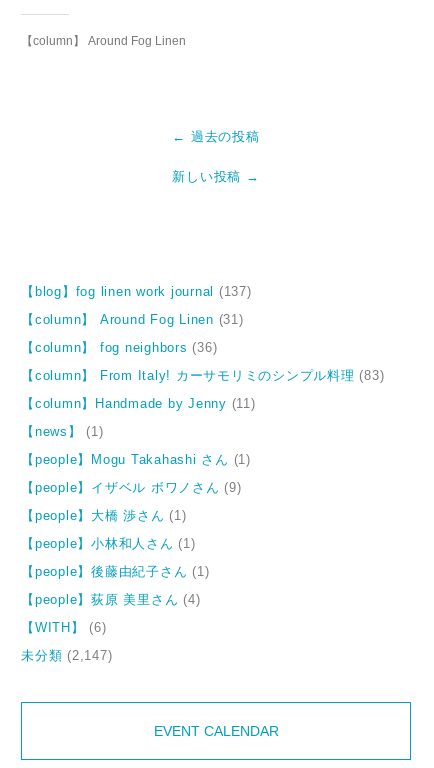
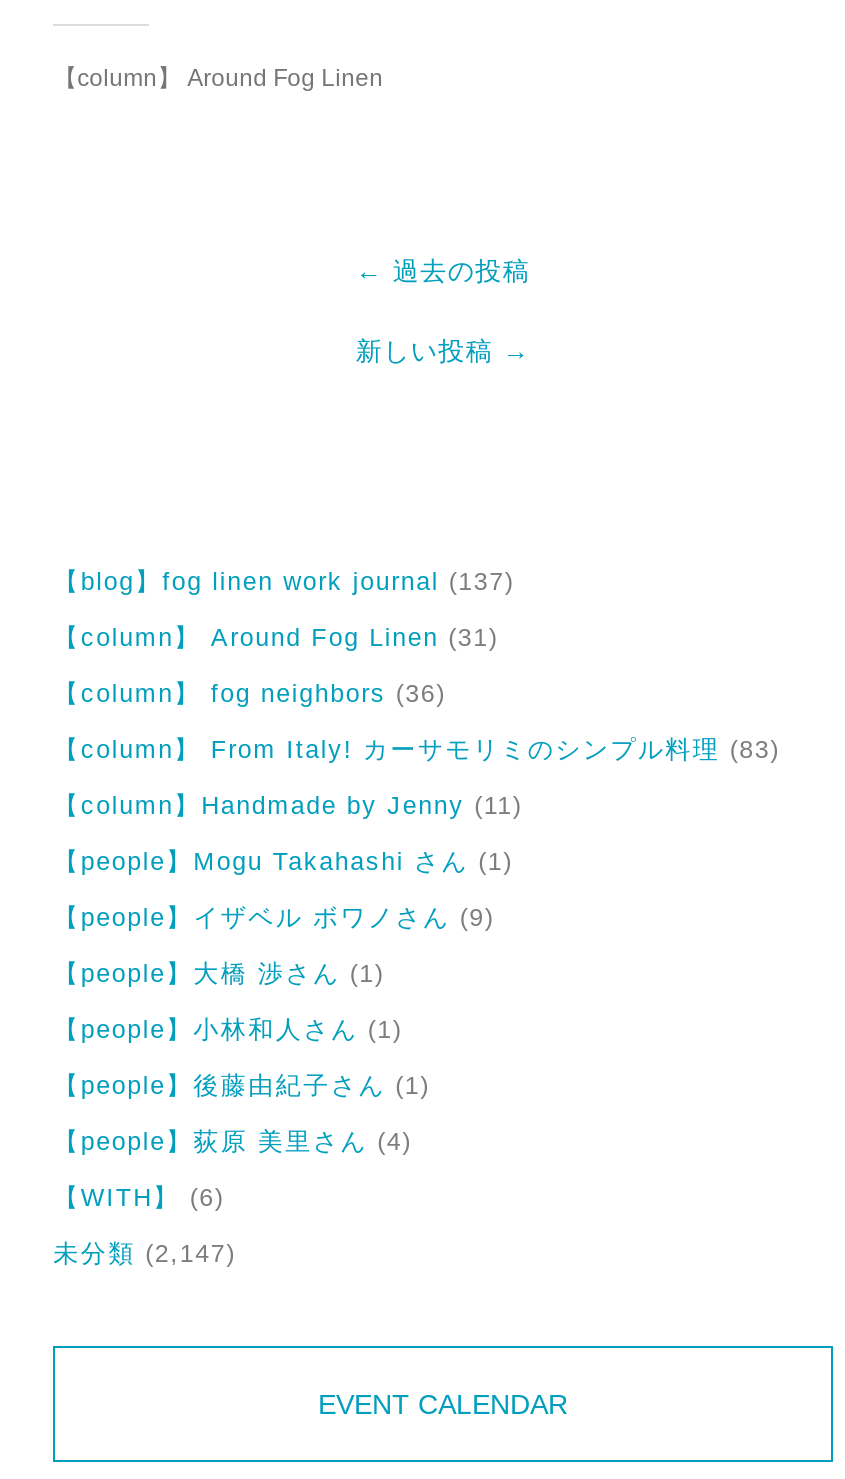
[21,425,104,439] 【news】(1) -> none

